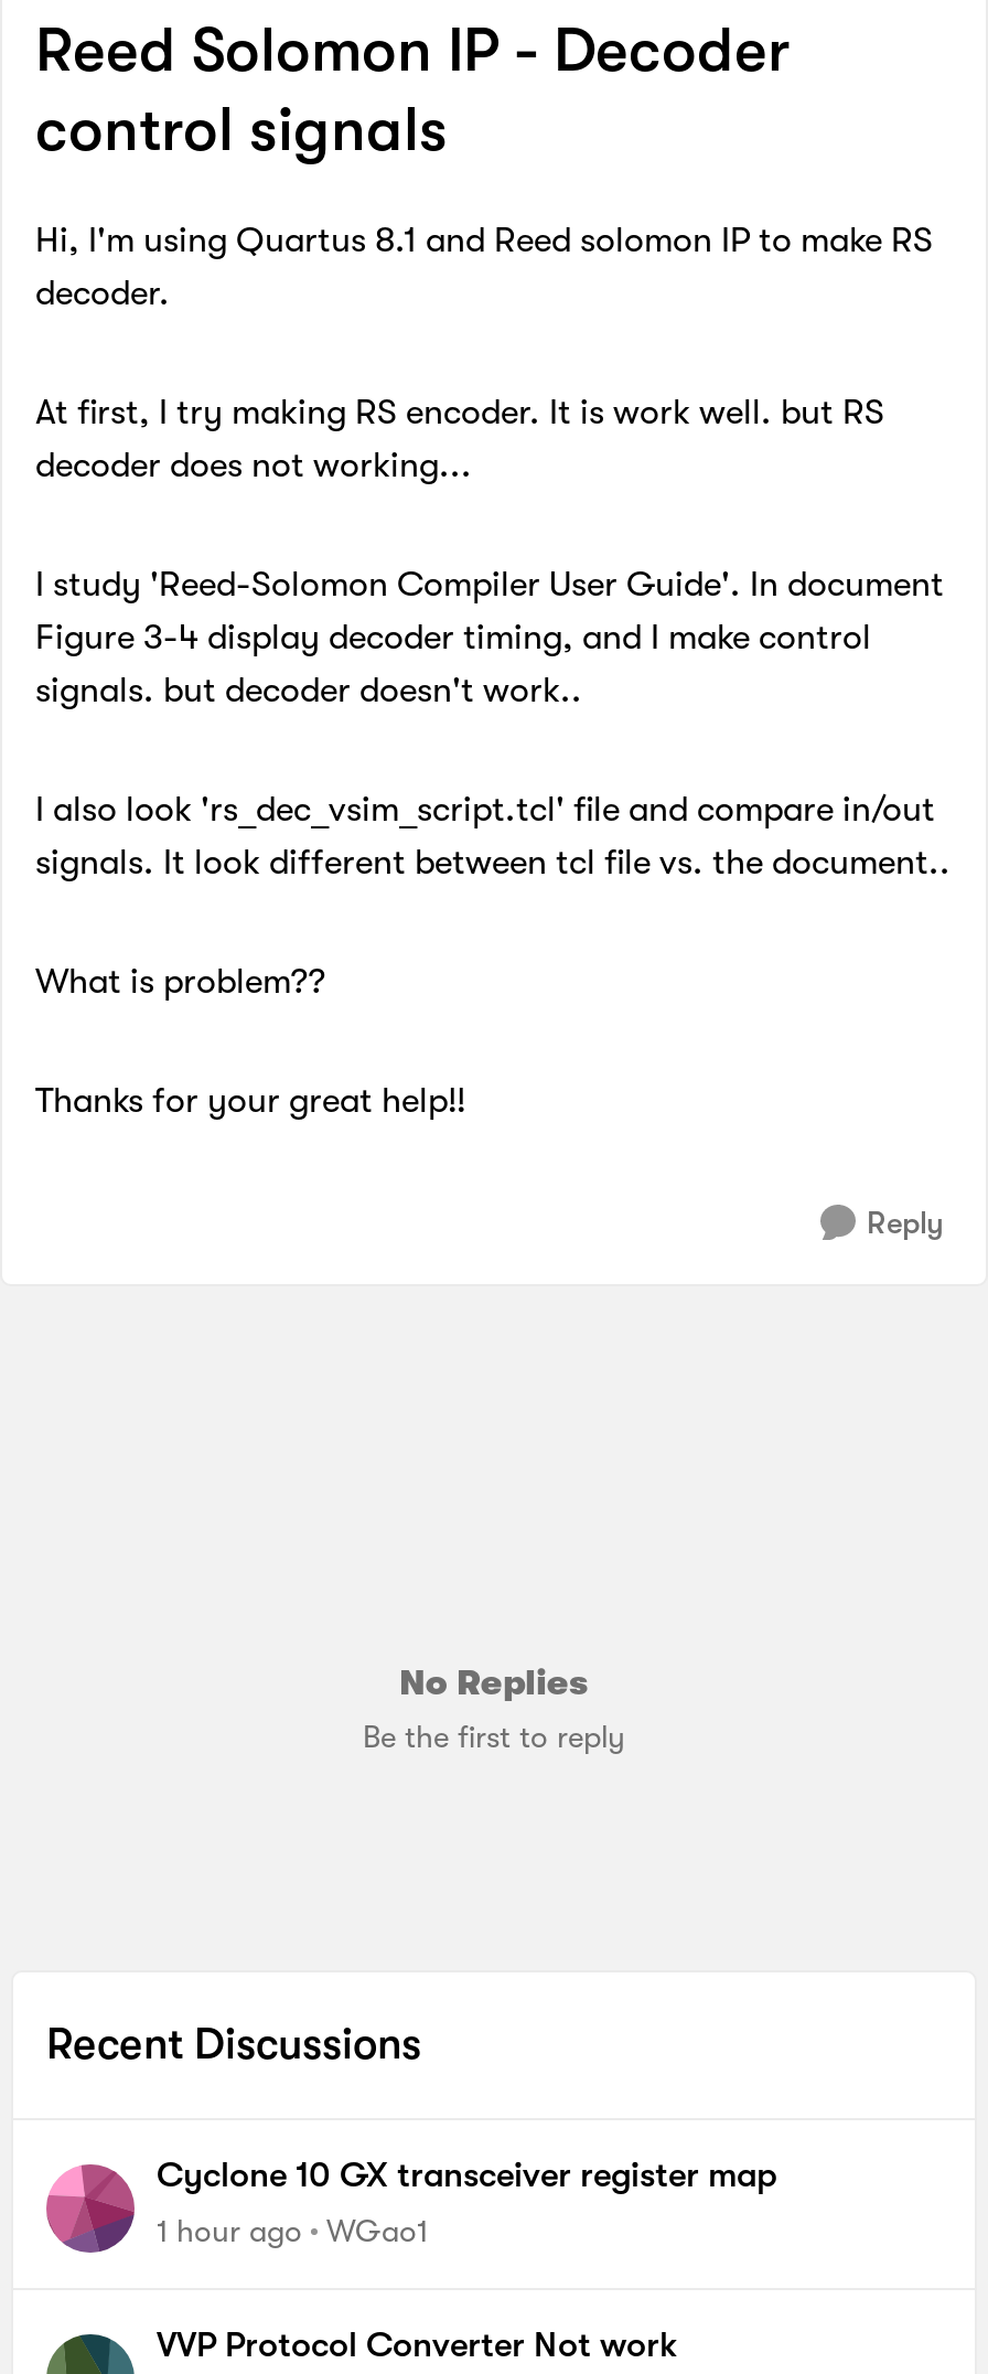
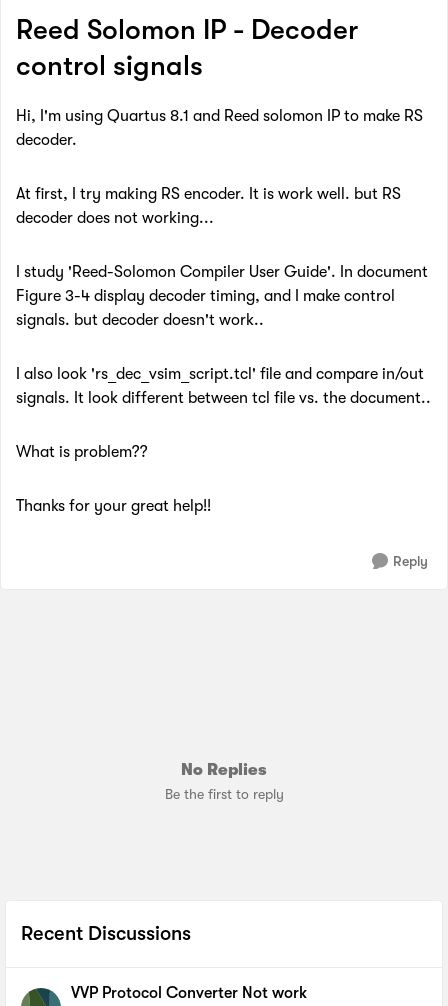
[44,2156,776,2255] [image] | Cyclone 10 GX transceiver register map | 1 hour ago | WGao1 -> none

